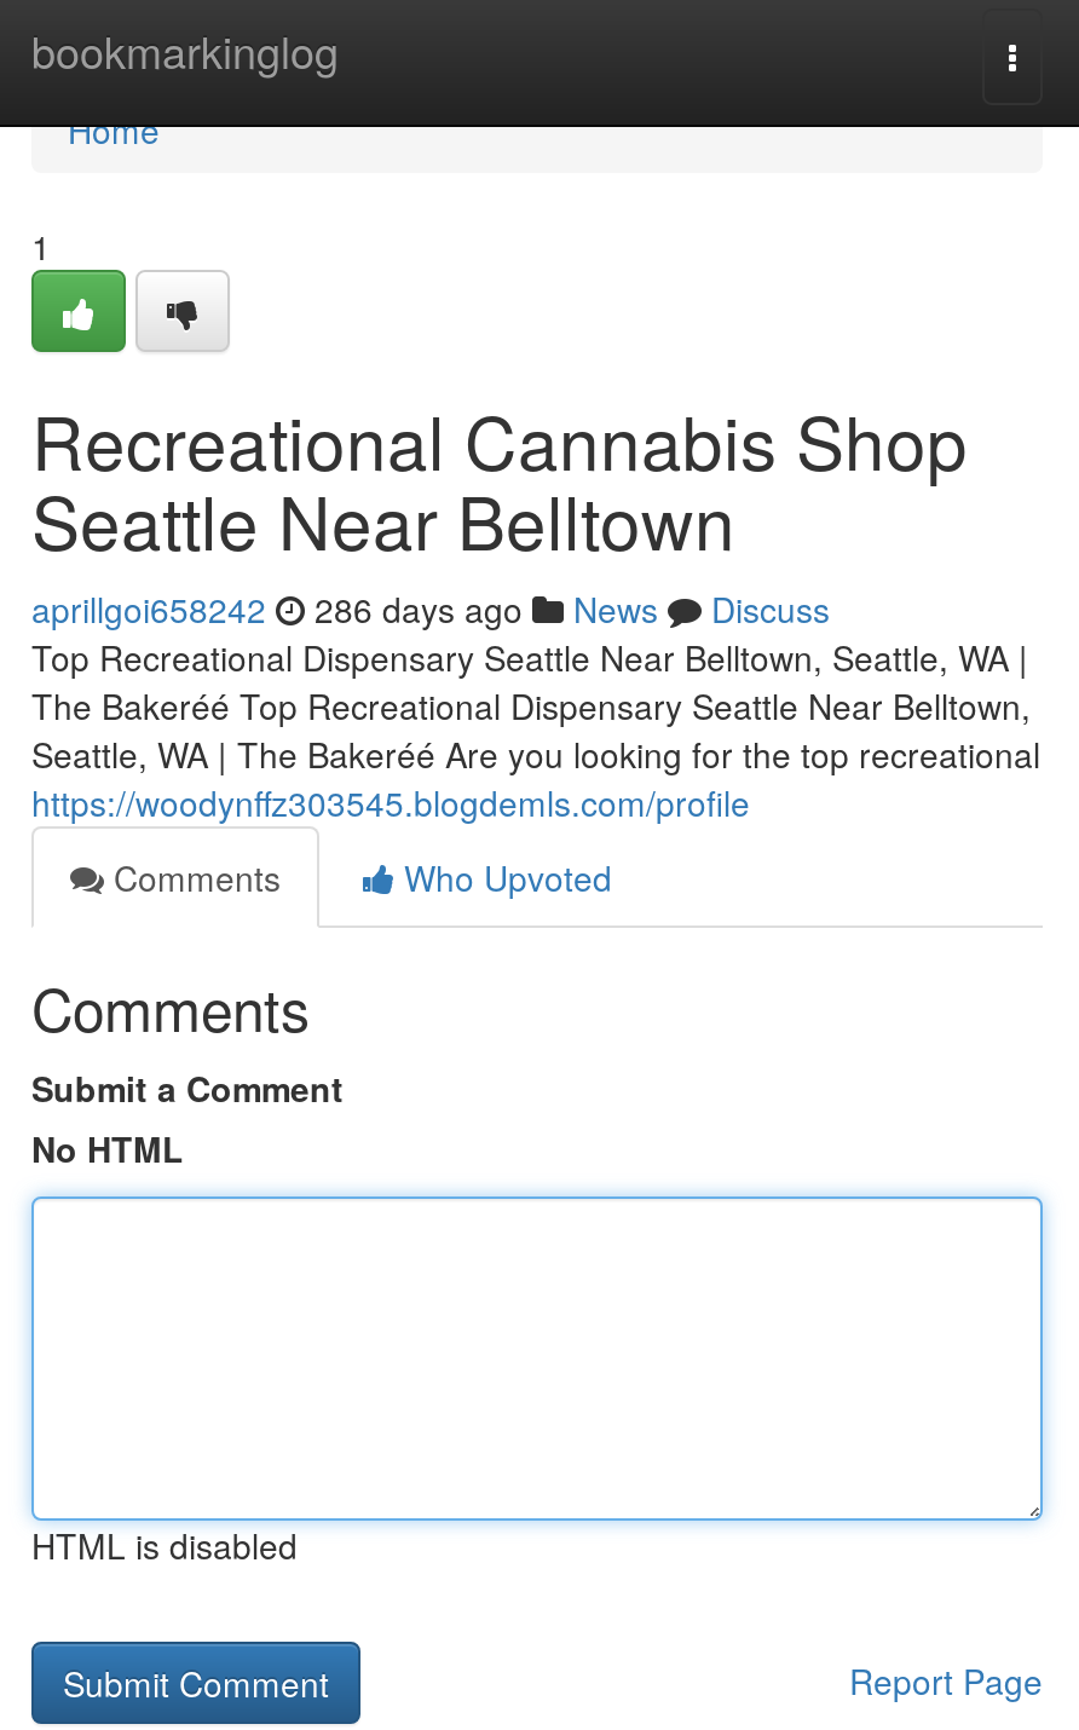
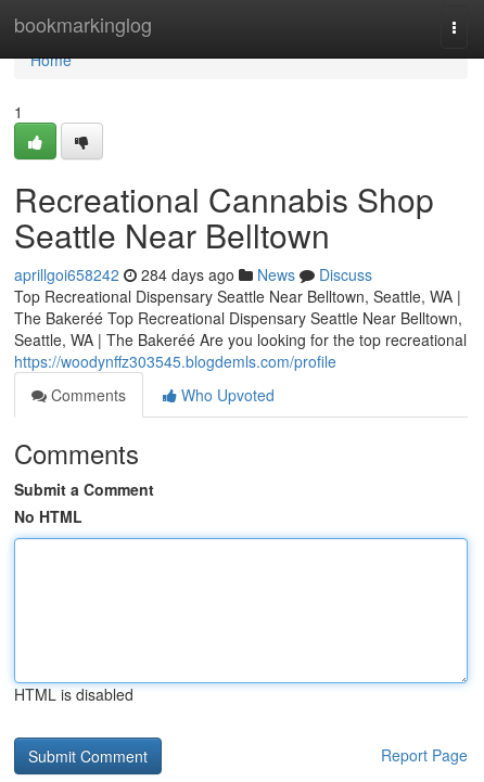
[31,584,830,633] aprillgoi658242 286 days ago News Discuss -> [14,264,372,285] aprillgoi658242 284 days ago News Discuss

